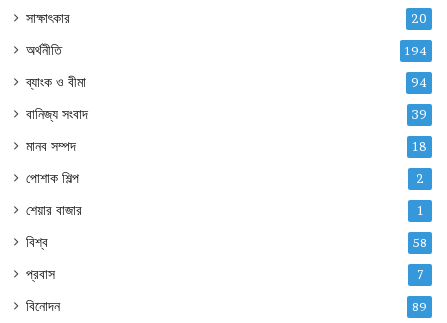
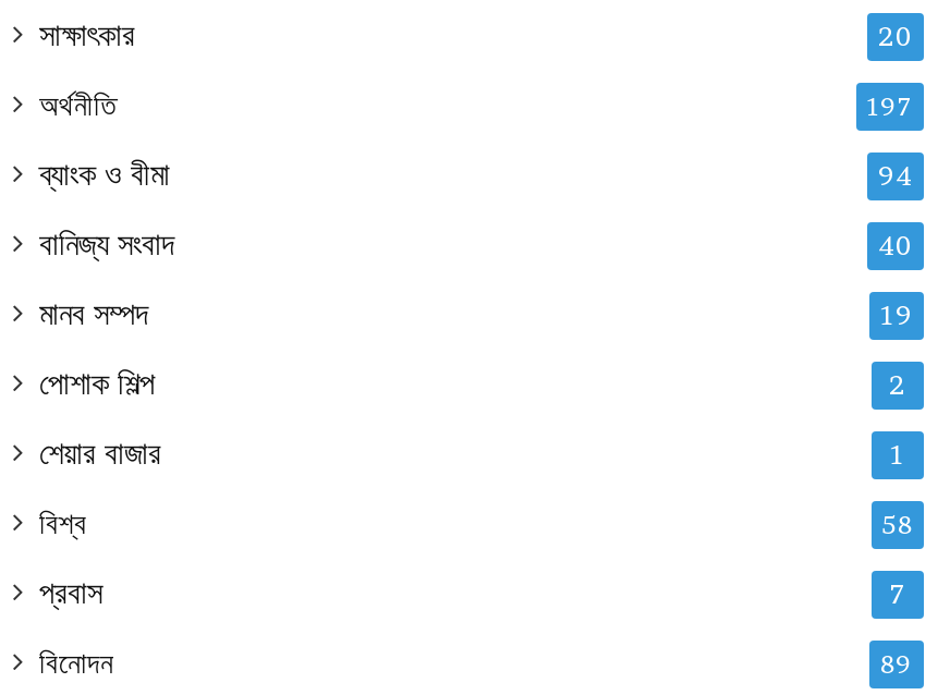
[405,44,427,58] 194 -> [867,91,913,122] 197
[412,107,427,122] 39 -> [878,228,913,261] 40
[412,139,427,154] 18 -> [880,298,913,331] 19

